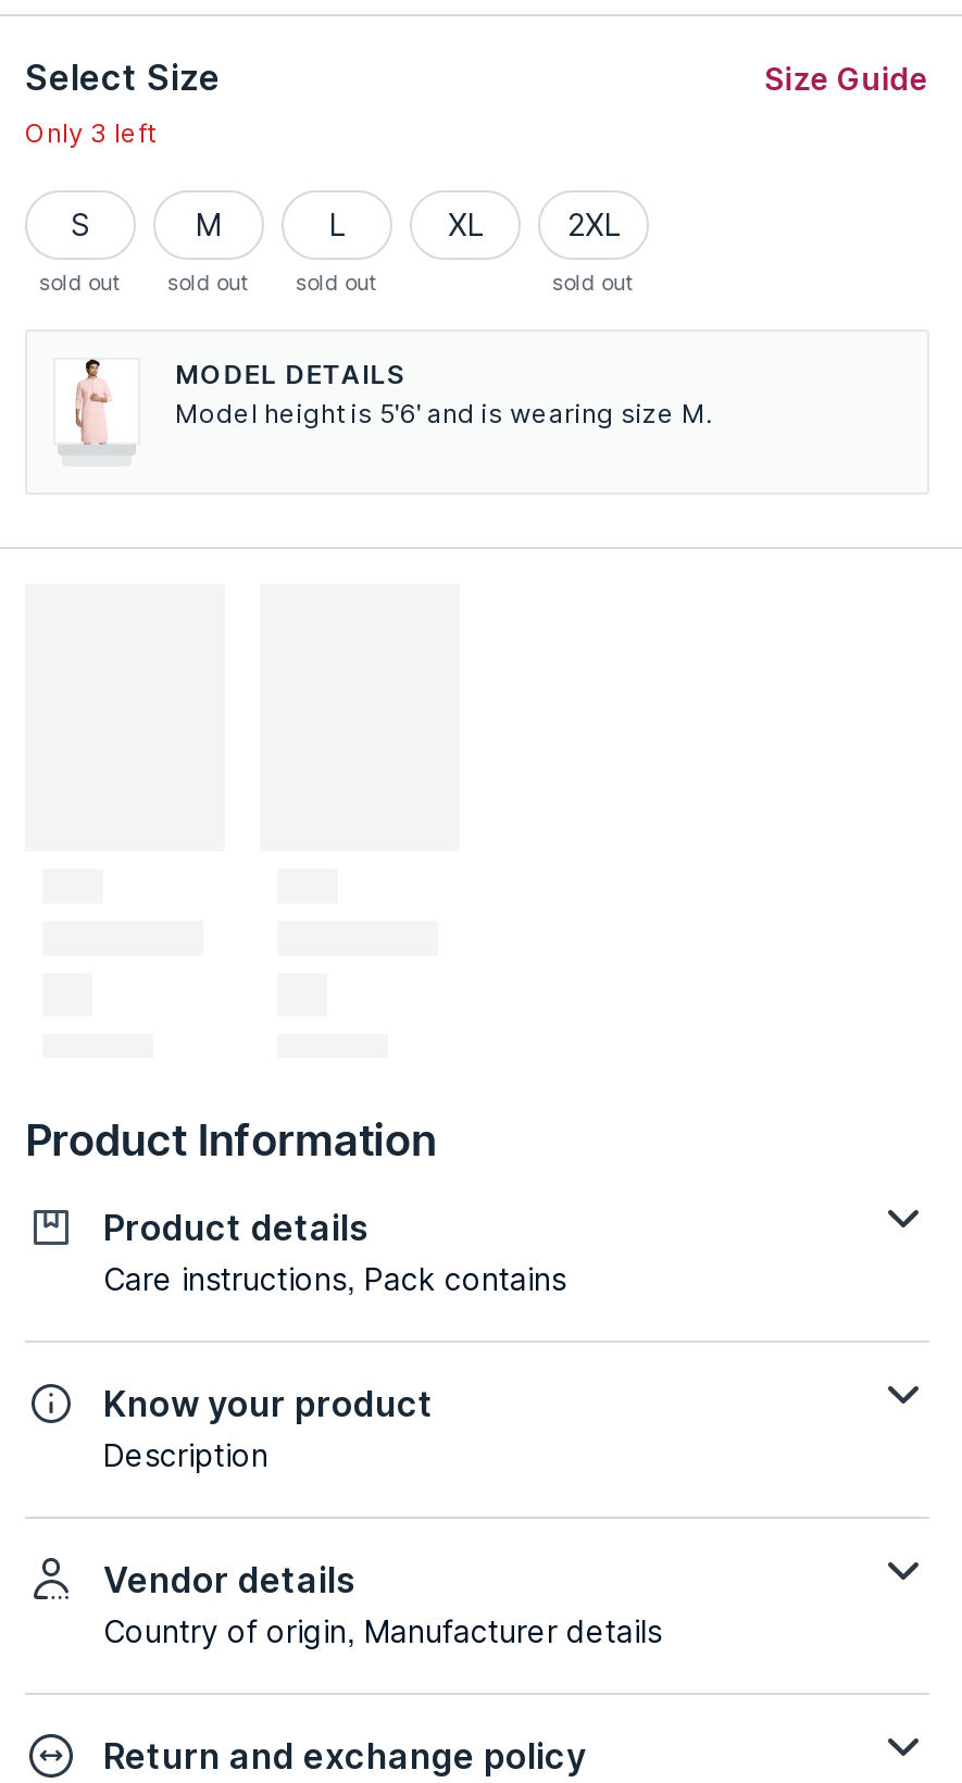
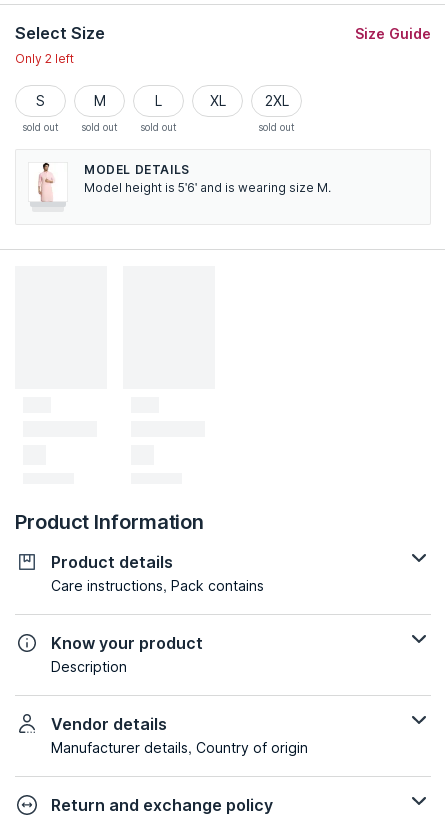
[25,116,155,149] Only 3 left -> [15,51,74,66] Only 2 left
[103,1611,662,1648] Country of origin, Manufacturer details -> [51,739,308,756] Manufacturer details, Country of origin

